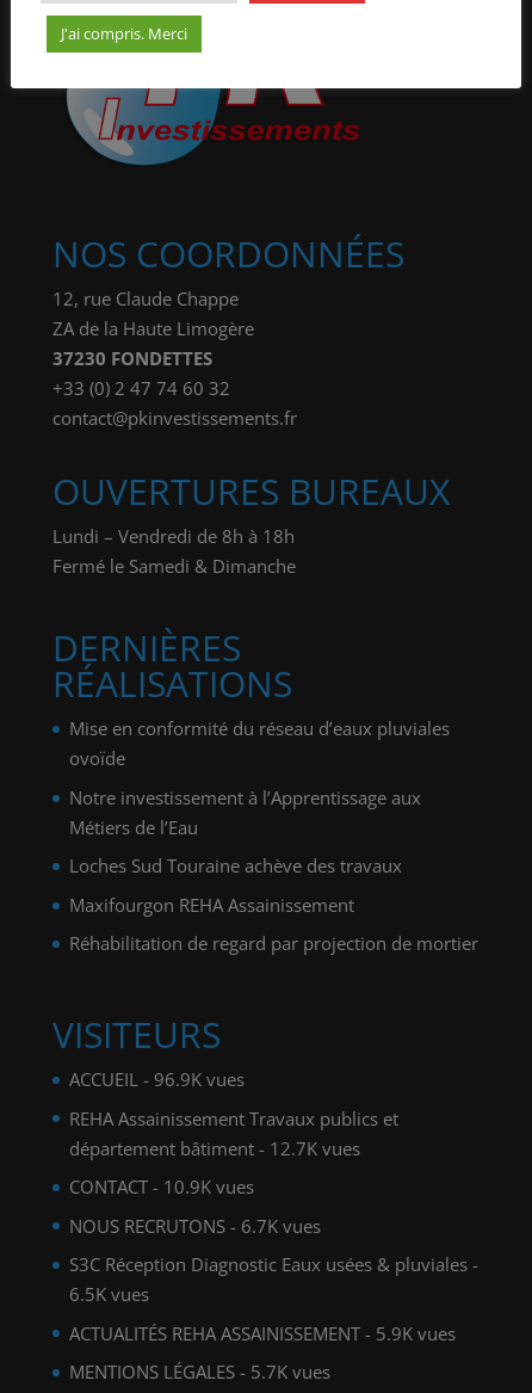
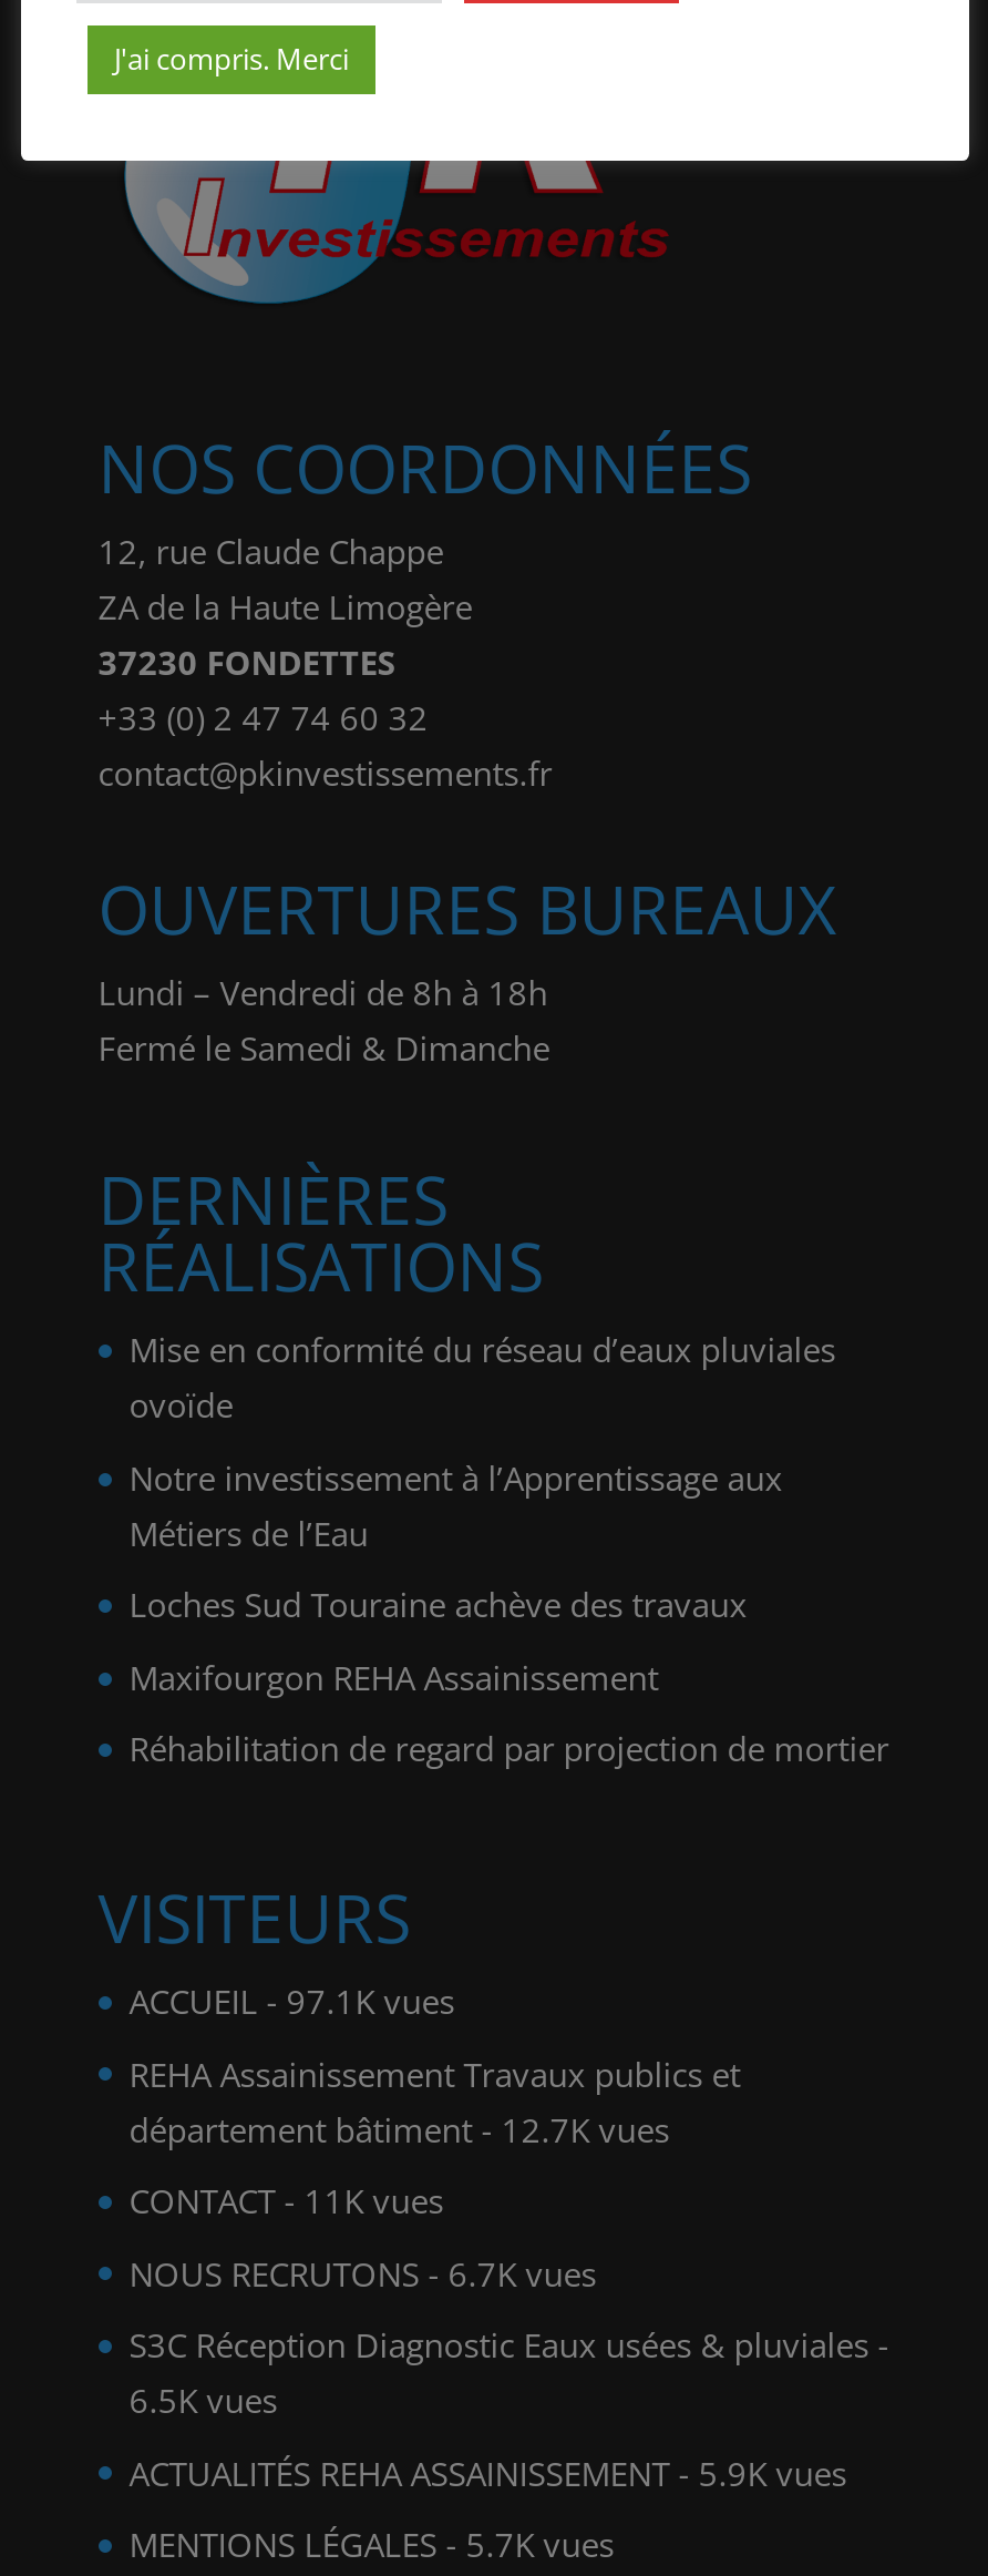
[69,1067,244,1091] ACCUEIL - 96.9K vues -> [129,1979,455,2023] ACCUEIL - 97.1K vues
[69,1175,254,1198] CONTACT - 10.9K vues -> [129,2178,444,2222] CONTACT - 11K vues

